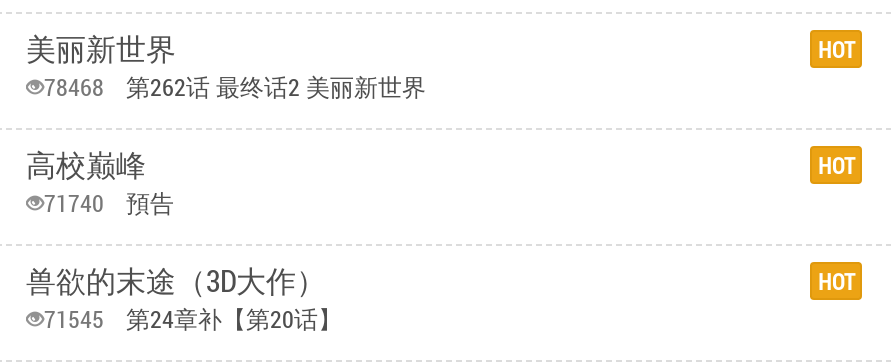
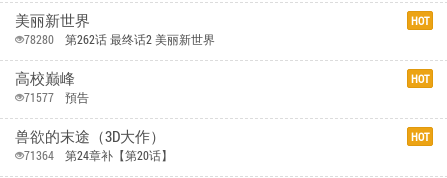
[44,70,426,102] 78468 第262话 最终话2 美丽新世界 -> [24,31,215,47] 78280 第262话 最终话2 美丽新世界
[44,186,174,218] 71740 預告 -> [24,89,89,105] 71577 預告
[44,302,342,334] 71545 第24章补【第20话】 -> [24,147,173,163] 71364 第24章补【第20话】

